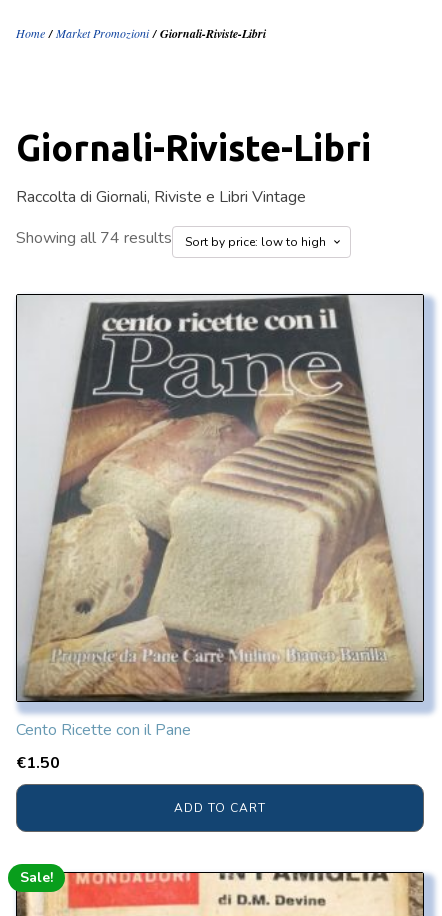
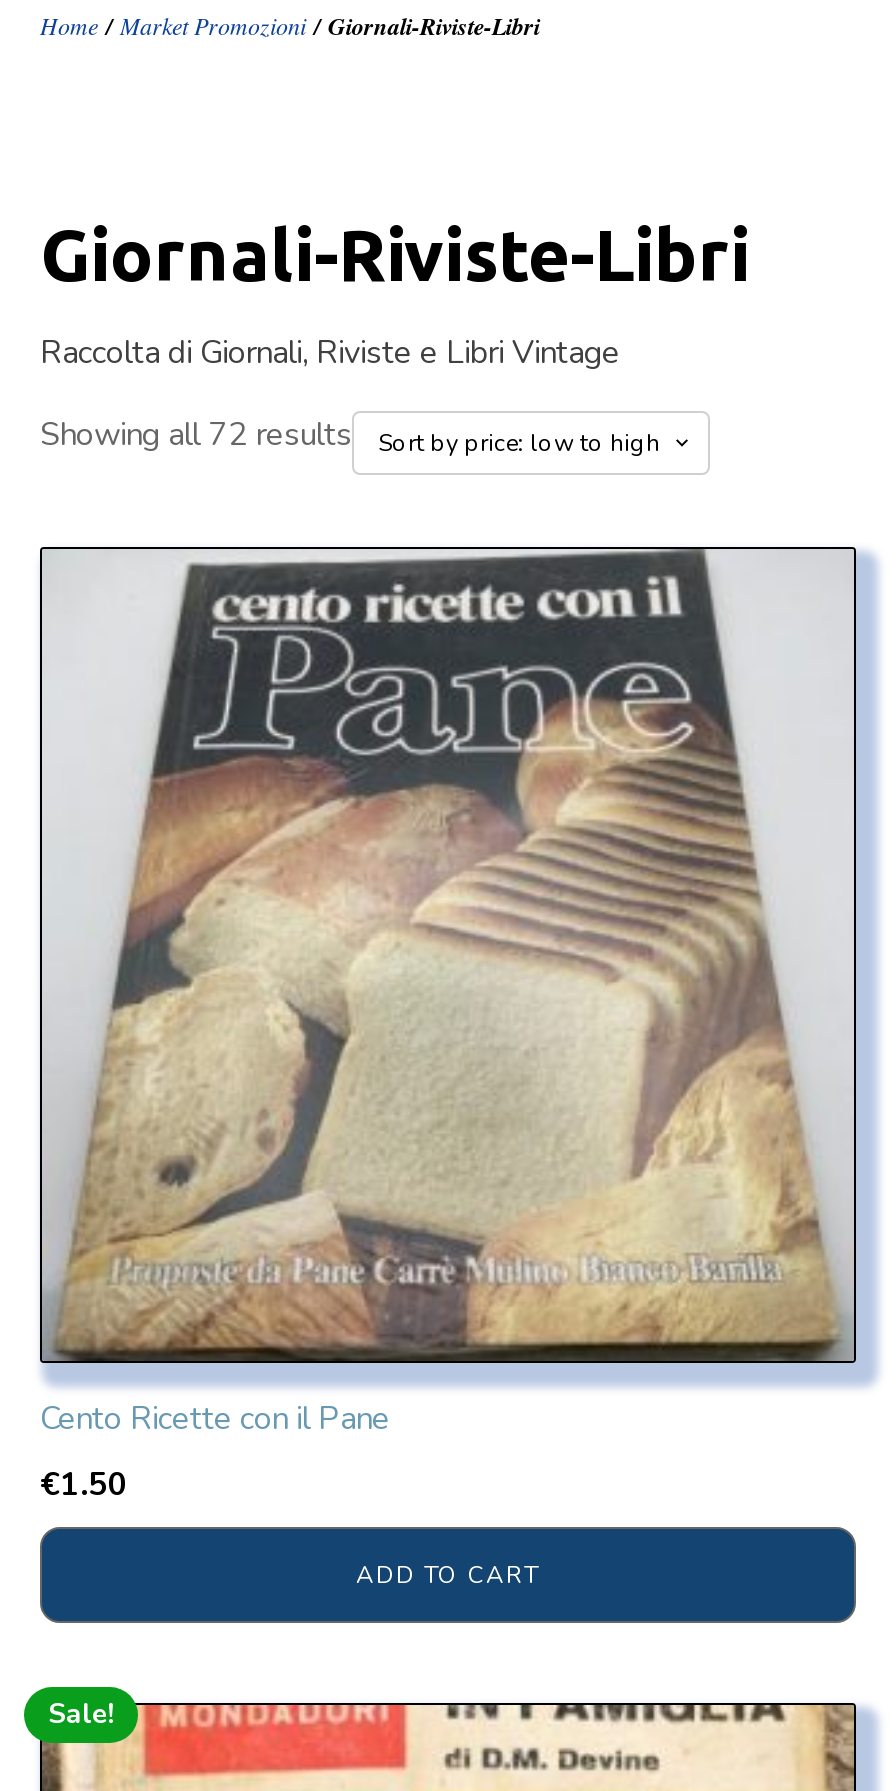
[16,227,172,249] Showing all 74 results -> [40,413,352,457] Showing all 72 results

